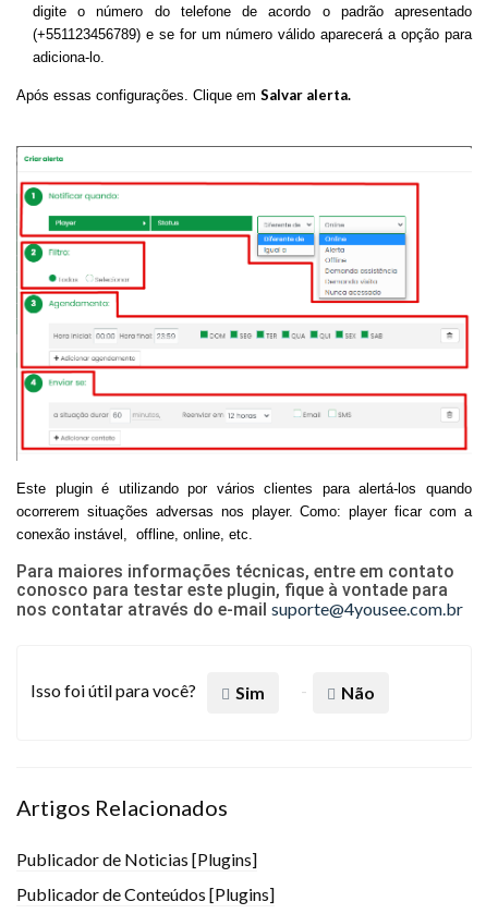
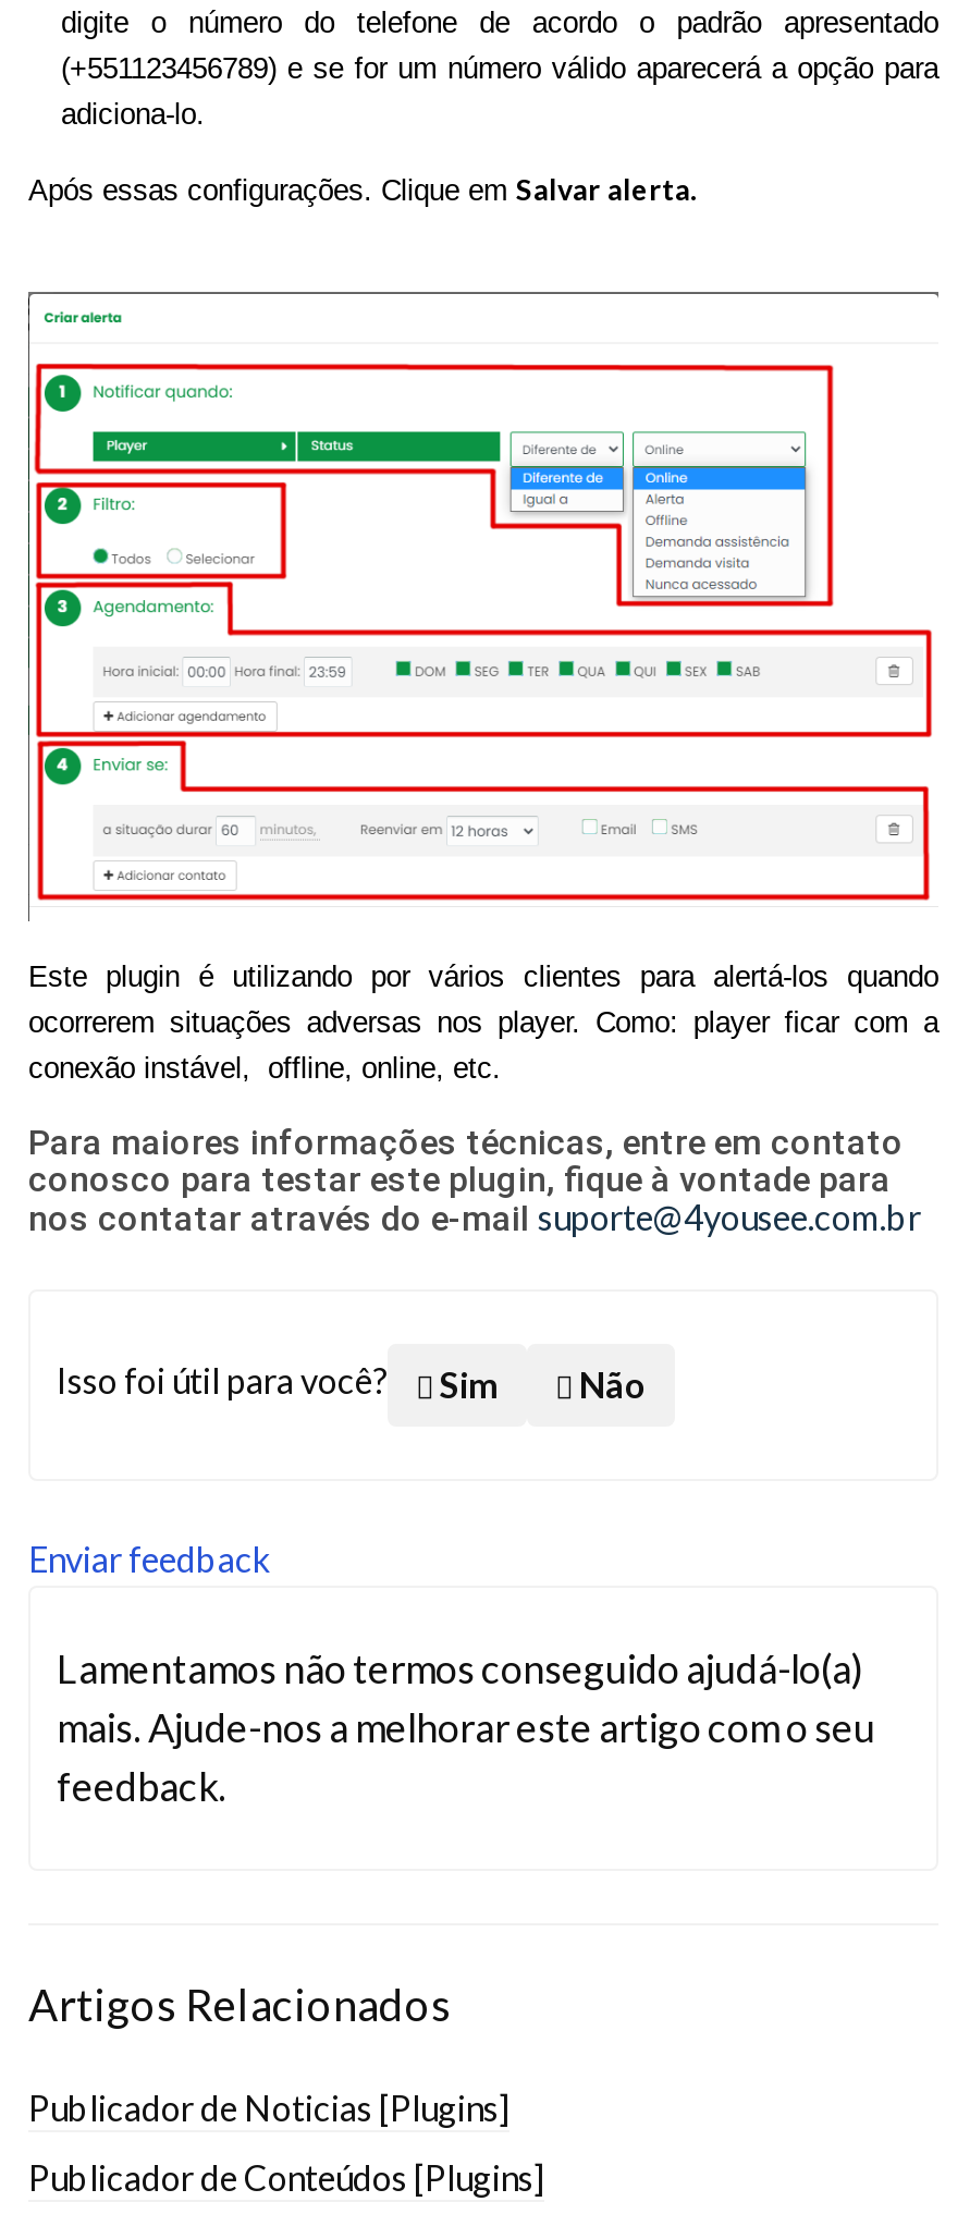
none -> [28,1538,875,1810] Enviar feedback | Lamentamos não termos conseguido ajudá-lo(a) | mais. Ajude-nos a melhorar este artigo com o seu | feedback.

